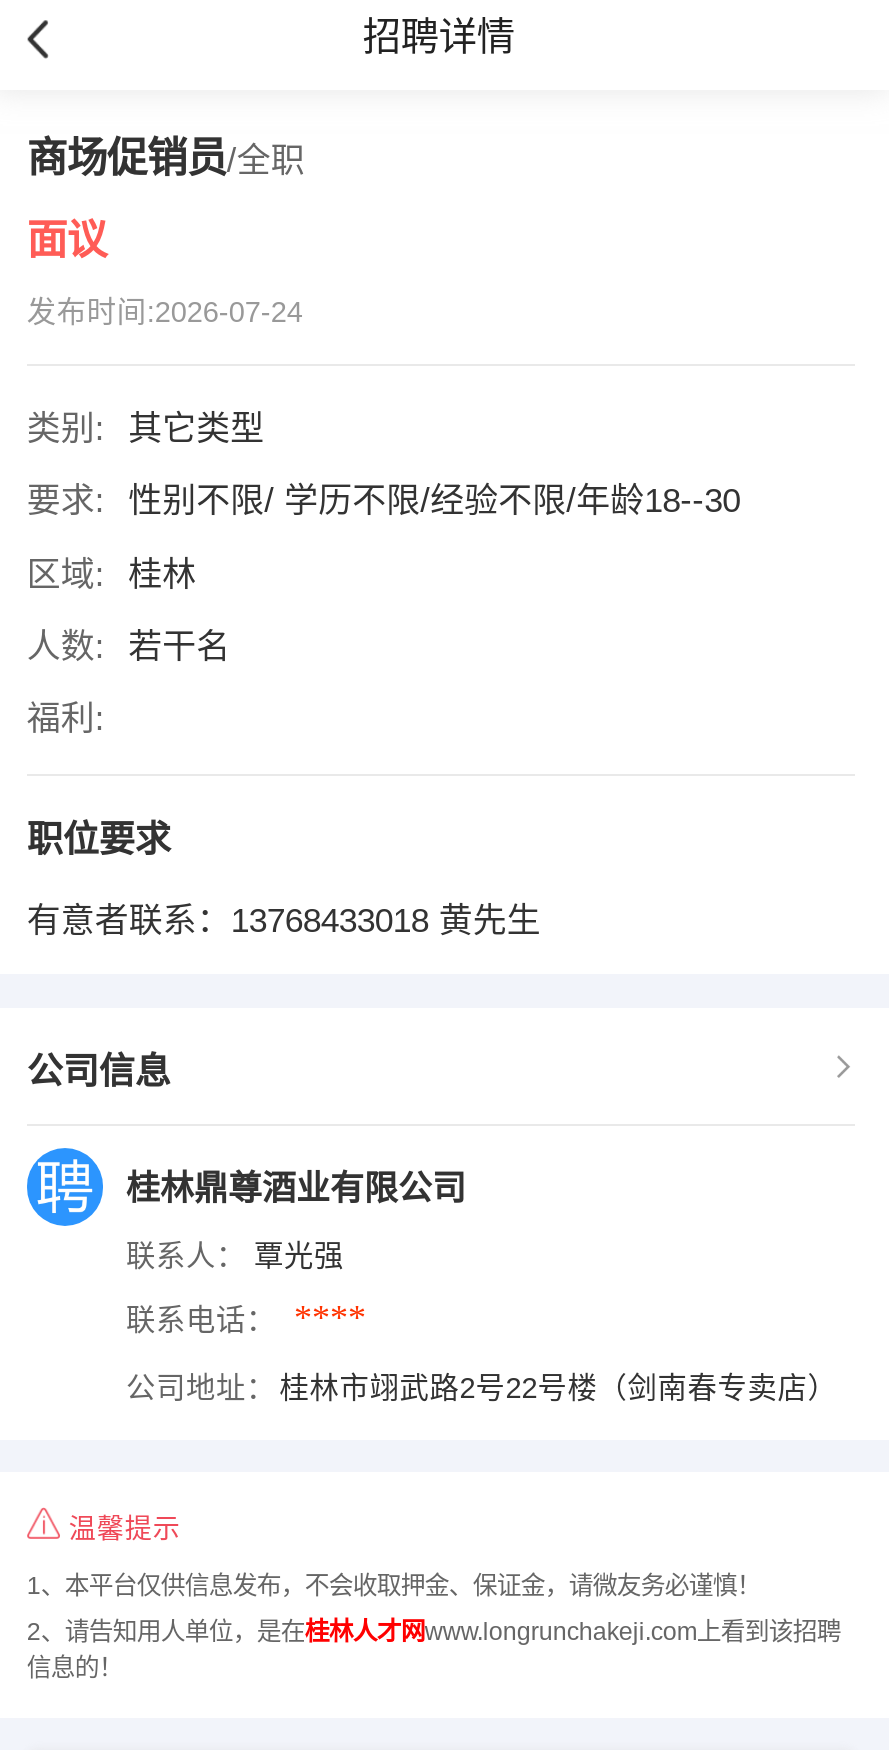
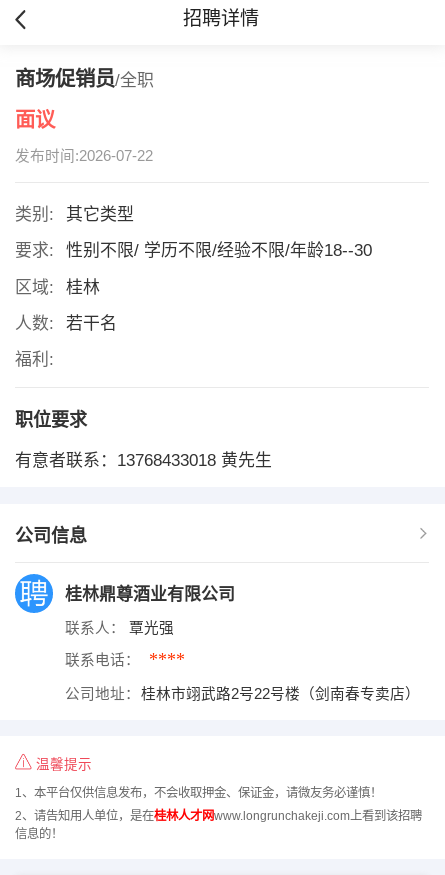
[27,296,303,328] 发布时间:2026-07-24 -> [15,148,153,164] 发布时间:2026-07-22

